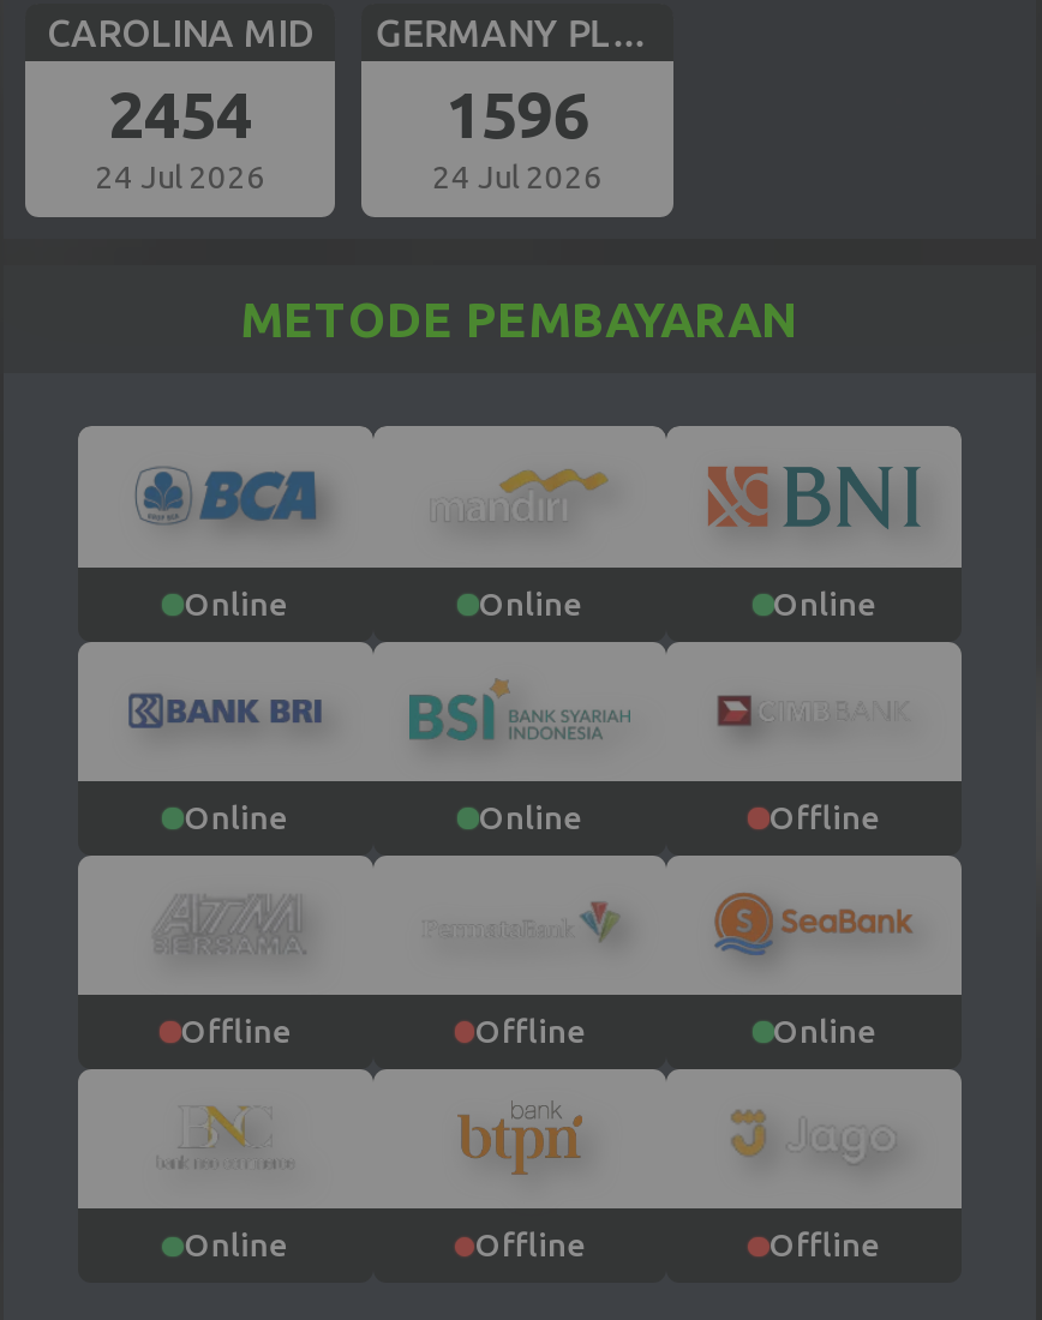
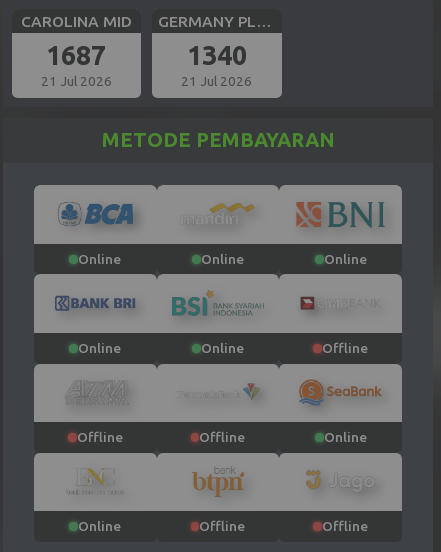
[108,79,252,151] 2454 -> [46,40,106,70] 1687
[445,79,589,151] 1596 -> [187,40,247,70] 1340
[95,159,265,195] 24 Jul 2026 -> [41,74,112,89] 21 Jul 2026
[432,159,602,195] 24 Jul 2026 -> [181,74,252,89] 21 Jul 2026

